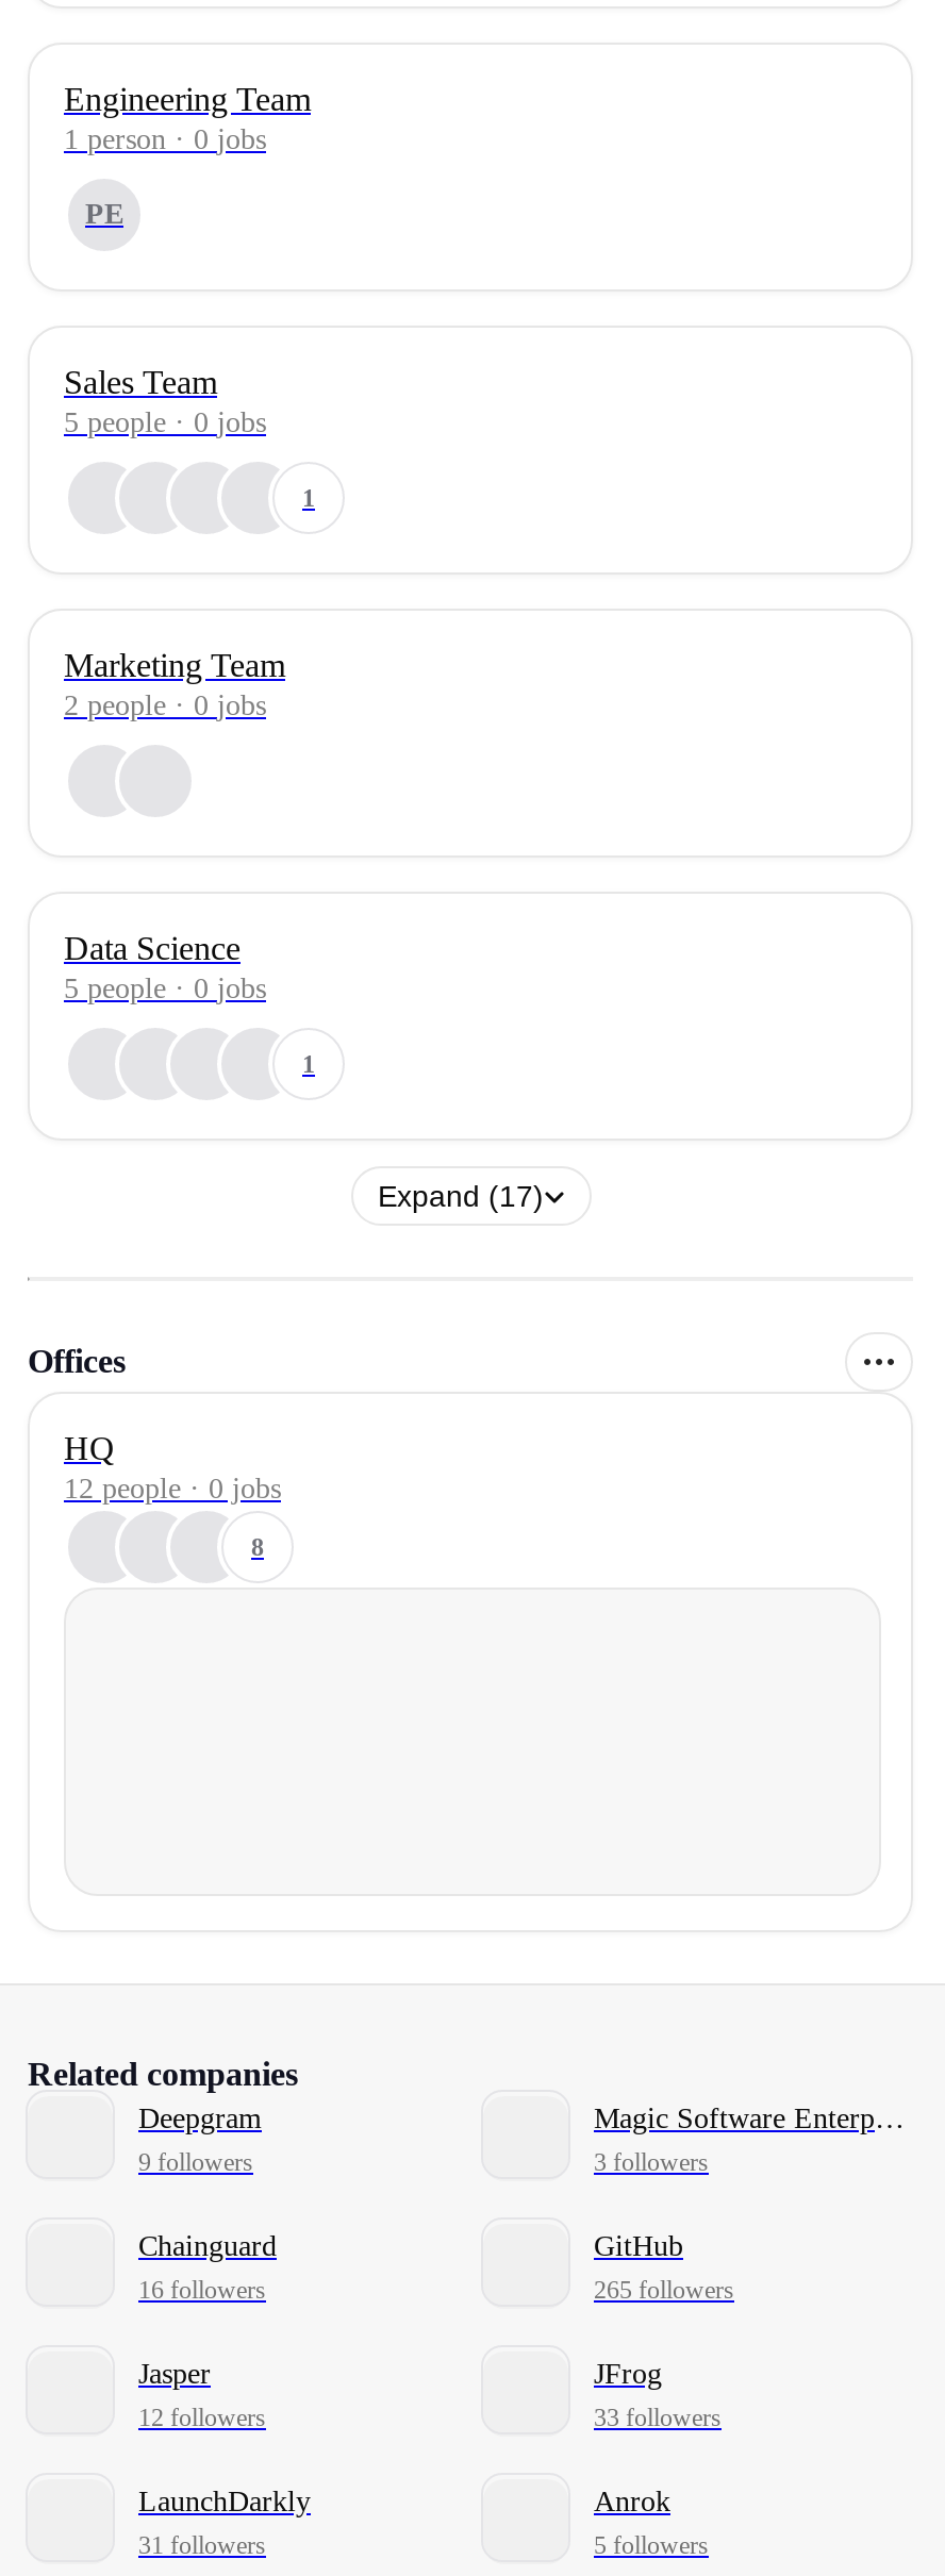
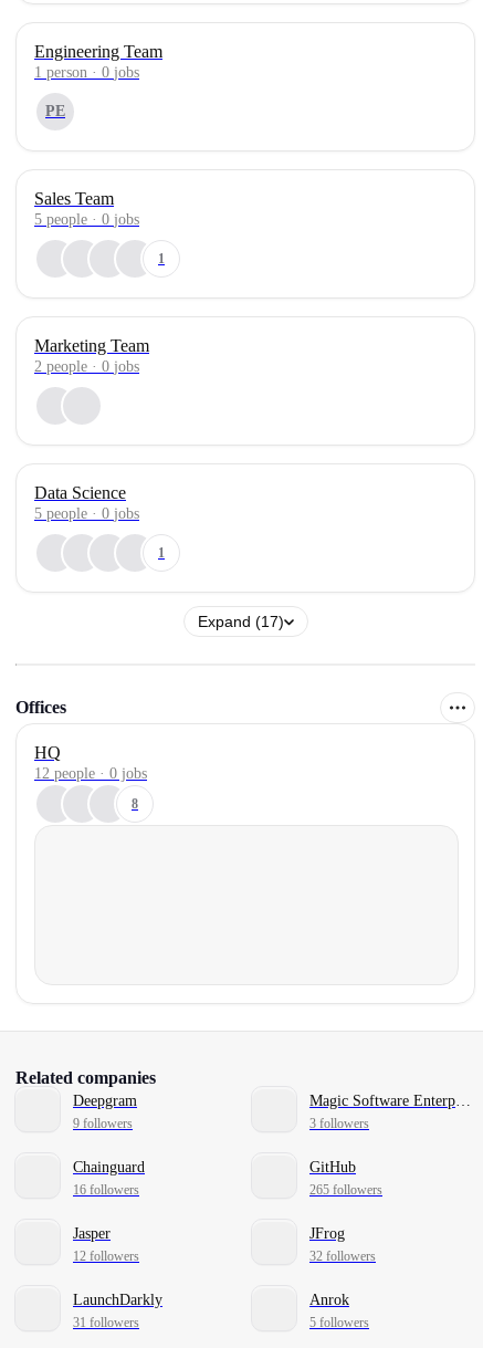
[594,2402,722,2432] 33 followers -> [309,1248,376,1264] 32 followers

